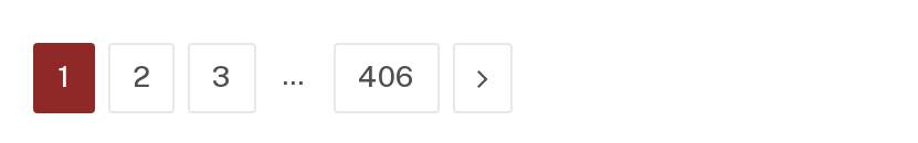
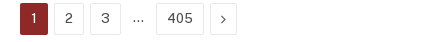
[358,61,415,94] 406 -> [167,11,193,26] 405

